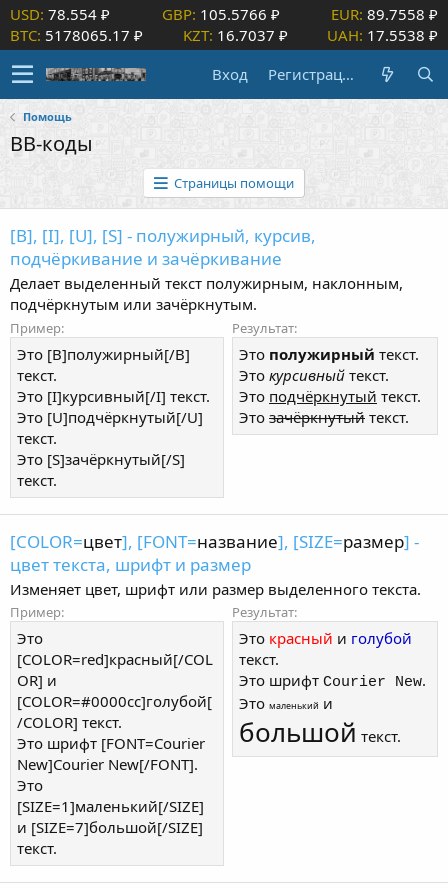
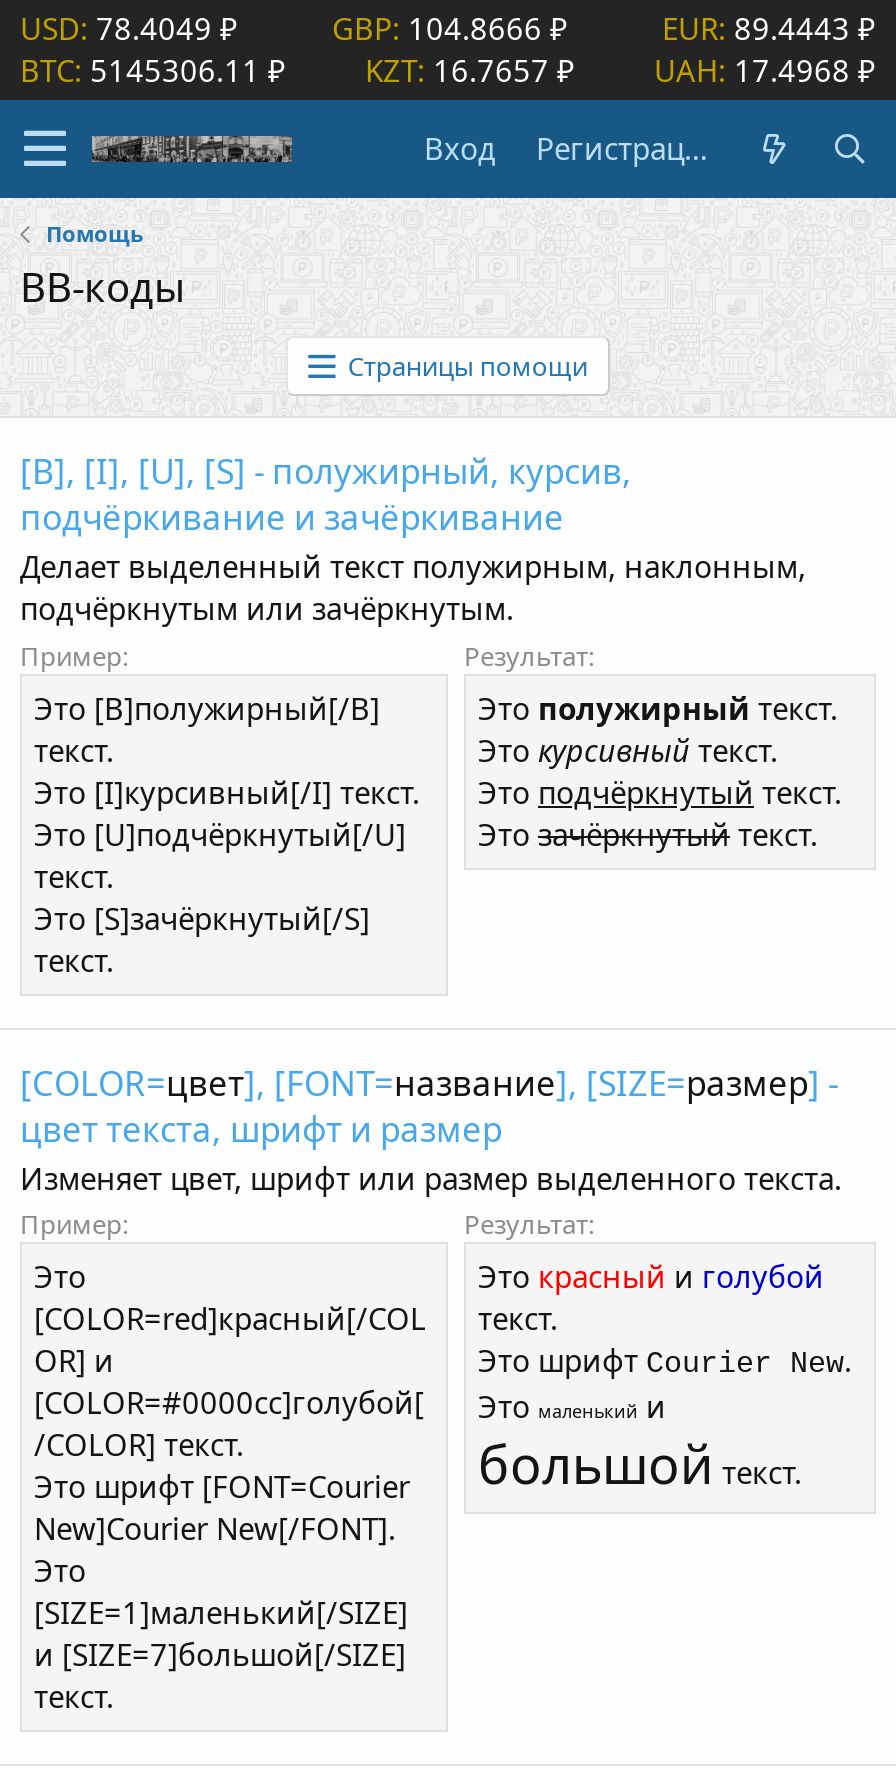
[10,4,110,24] USD: 78.554 ₽ -> [20,8,238,48] USD: 78.4049 ₽
[161,4,279,24] GBP: 105.5766 ₽ -> [332,8,568,48] GBP: 104.8666 ₽
[331,4,438,24] EUR: 89.7558 ₽ -> [662,8,876,48] EUR: 89.4443 ₽
[10,25,143,45] BTC: 5178065.17 ₽ -> [20,50,286,90] BTC: 5145306.11 ₽
[182,25,287,45] KZT: 16.7037 ₽ -> [365,50,575,90] KZT: 16.7657 ₽
[327,25,438,45] UAH: 17.5538 ₽ -> [654,50,876,90] UAH: 17.4968 ₽

